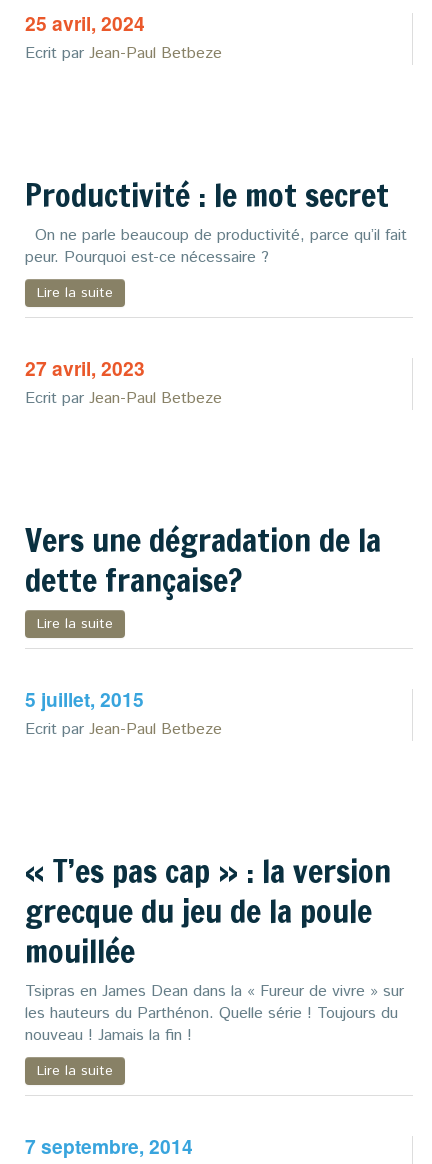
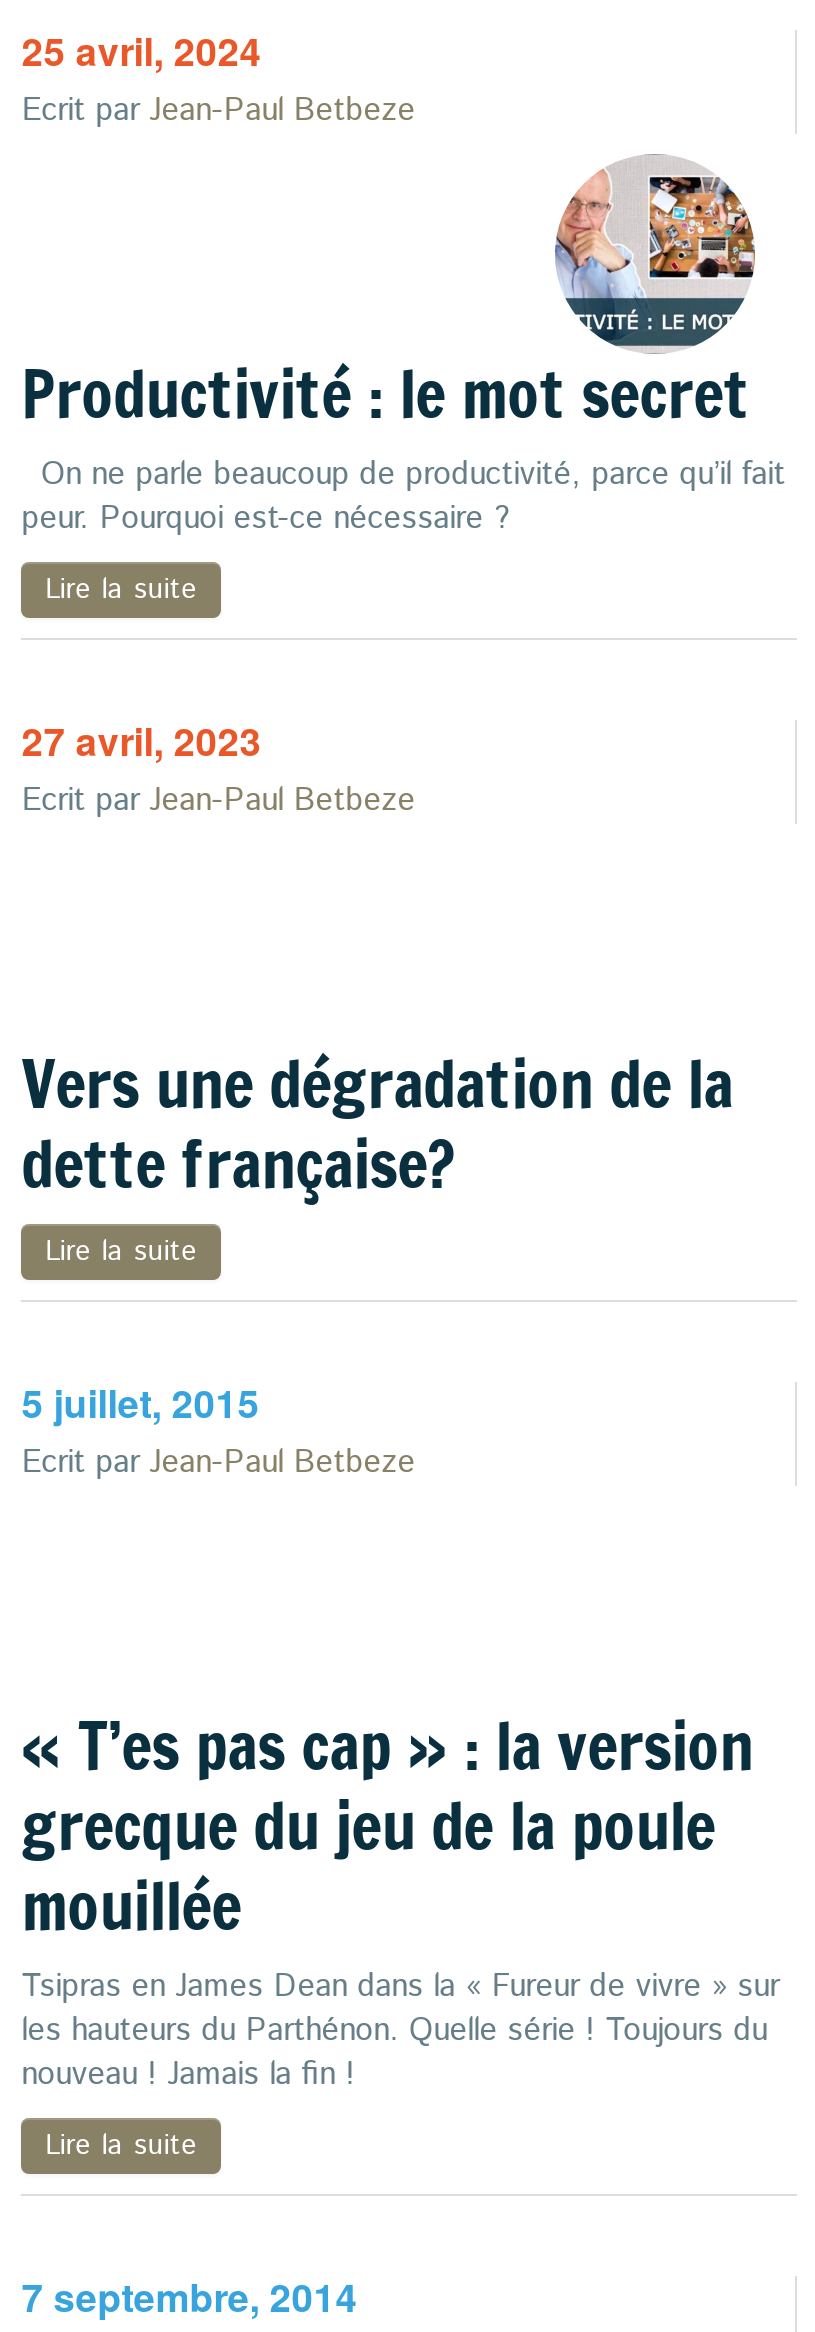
none -> [553,154,757,344] [image]

